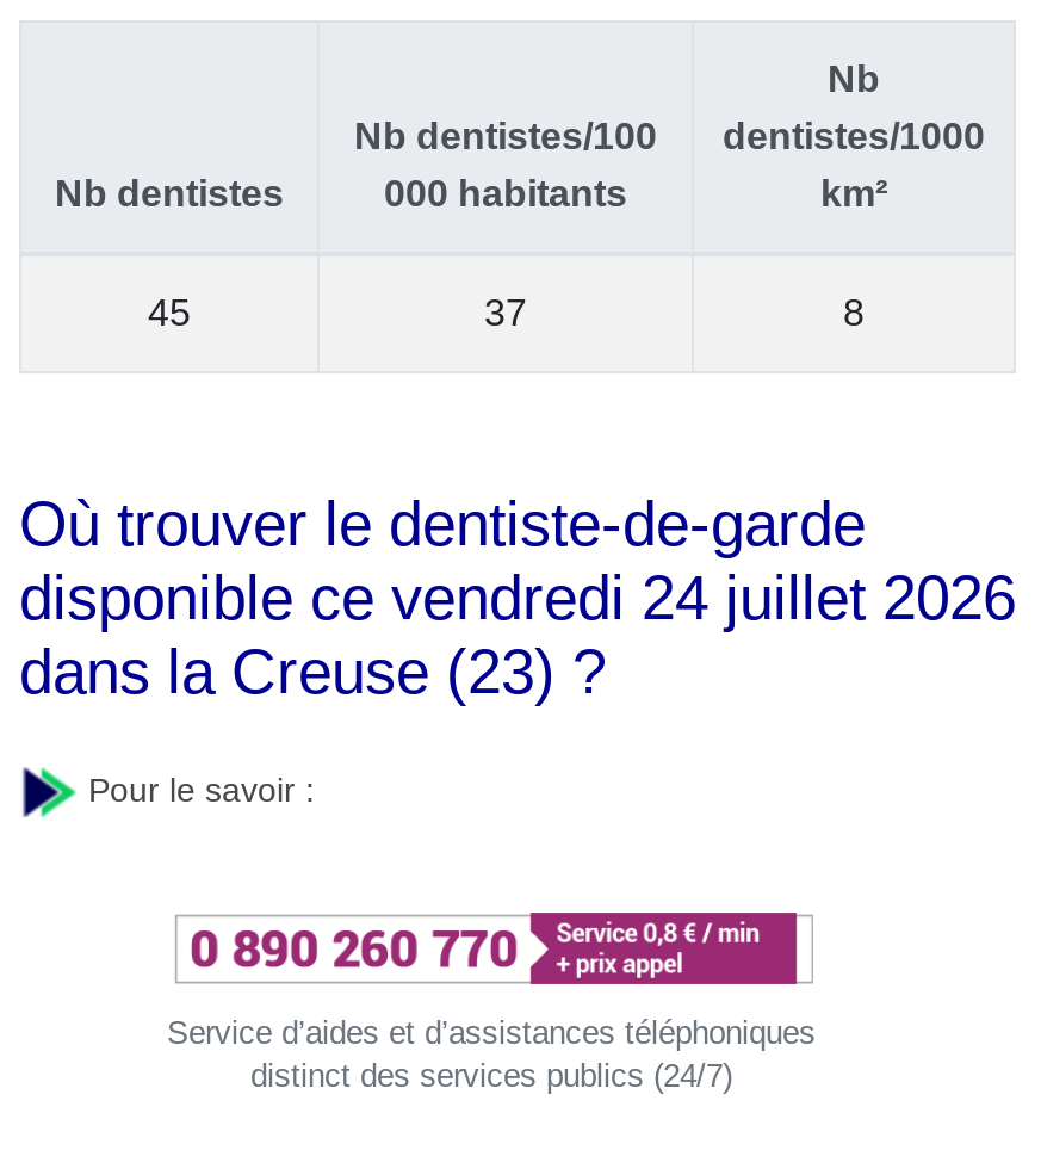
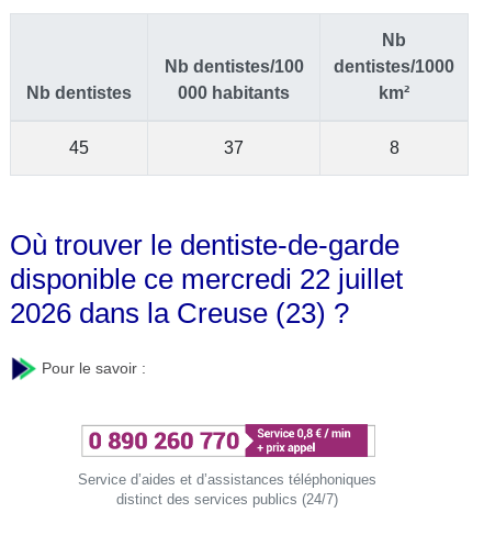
[19,561,1016,706] disponible ce vendredi 24 juillet 2026 | dans la Creuse (23) ? -> [10,262,403,329] disponible ce mercredi 22 juillet | 2026 dans la Creuse (23) ?

